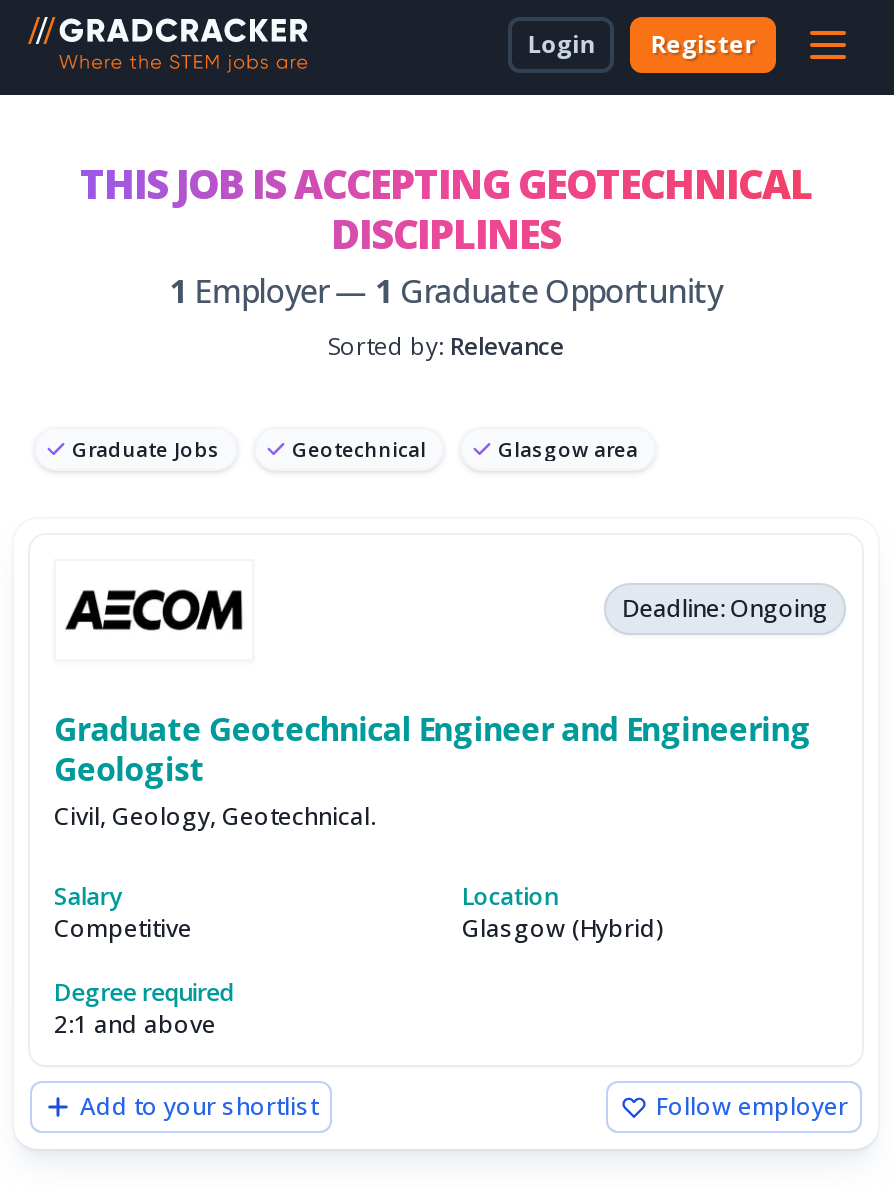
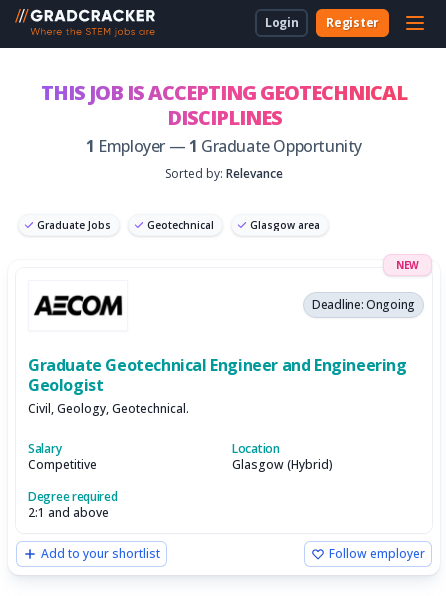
none -> [396,258,419,272] NEW

